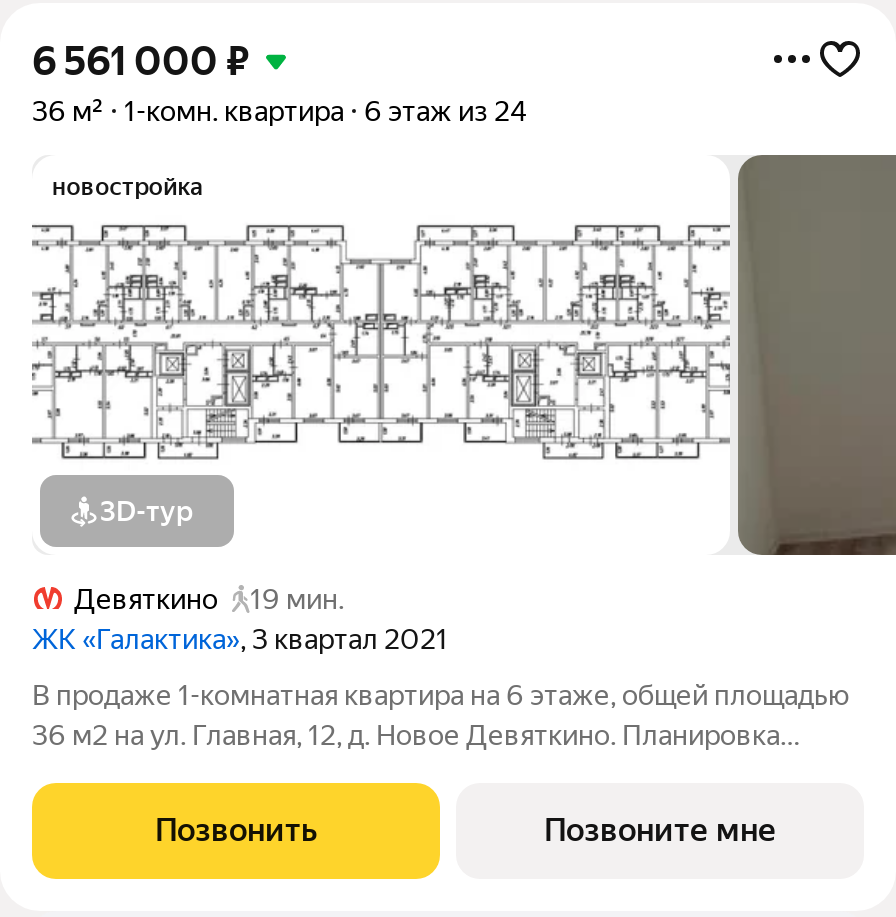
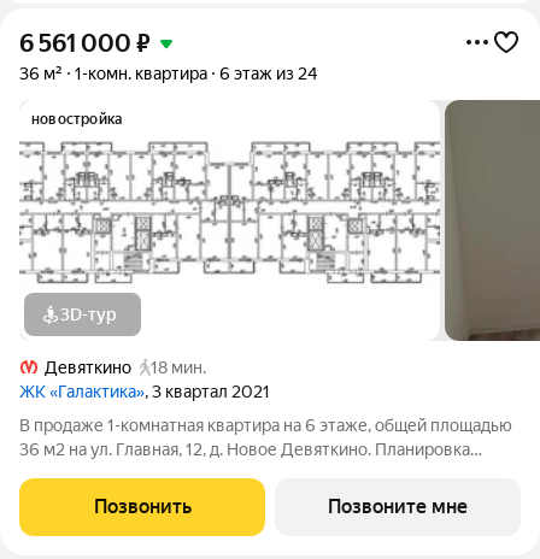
[74,583,344,615] Девяткино 19 мин. -> [45,358,206,377] Девяткино 18 мин.

